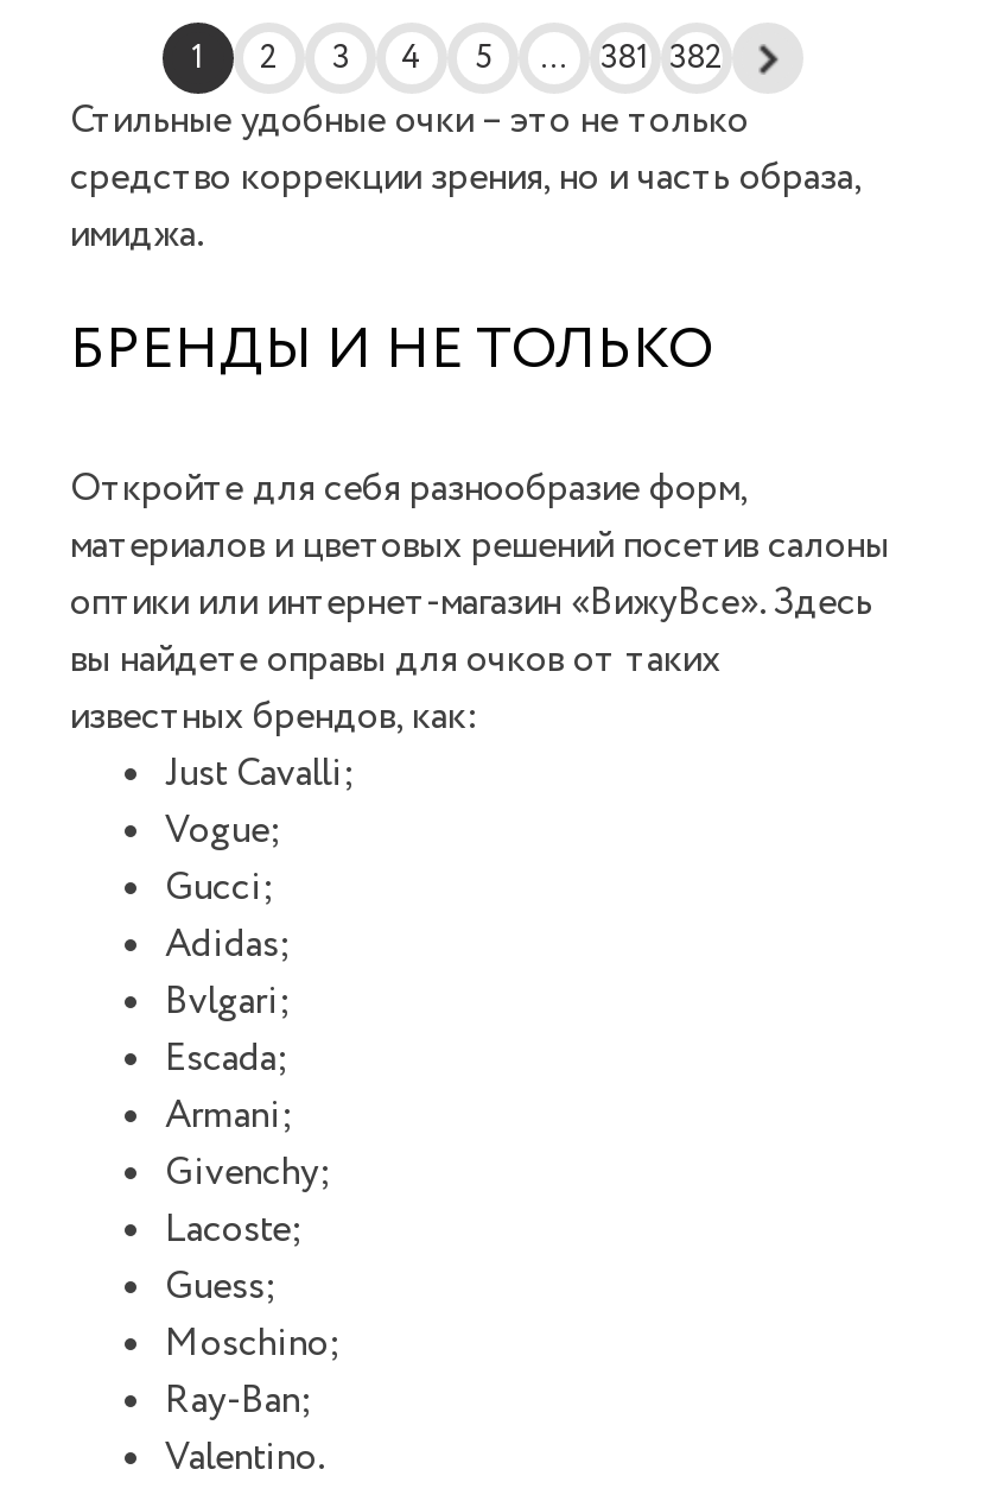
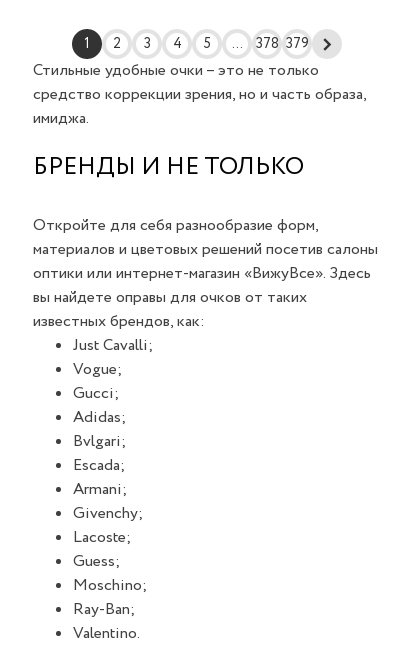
[601,34,724,82] 381 382 -> [255,34,308,54] 378 379

